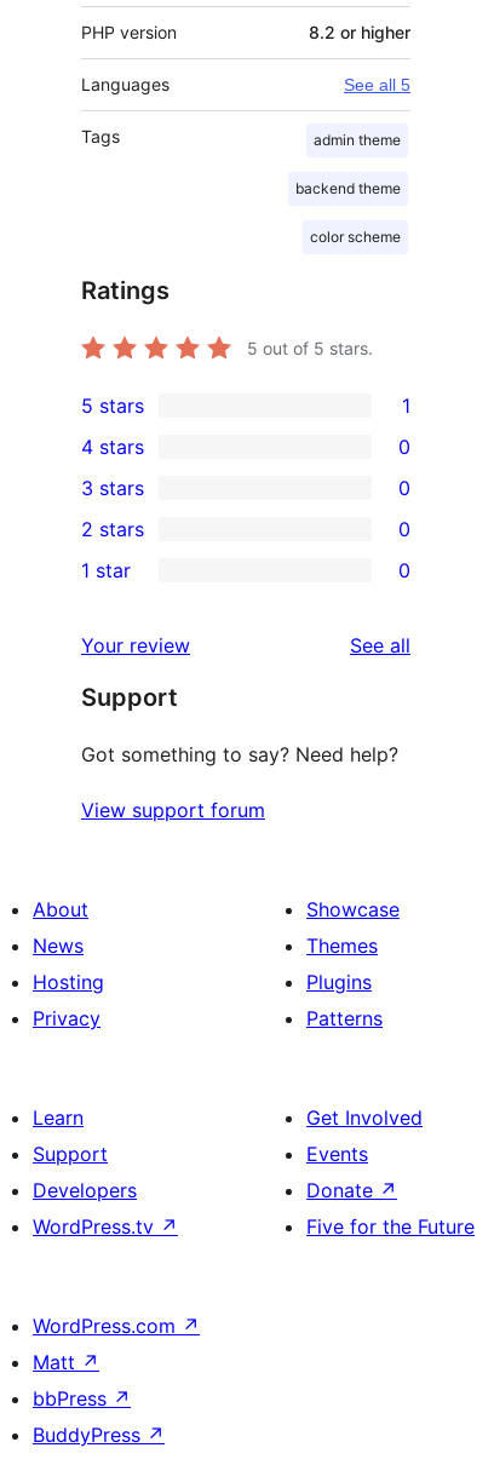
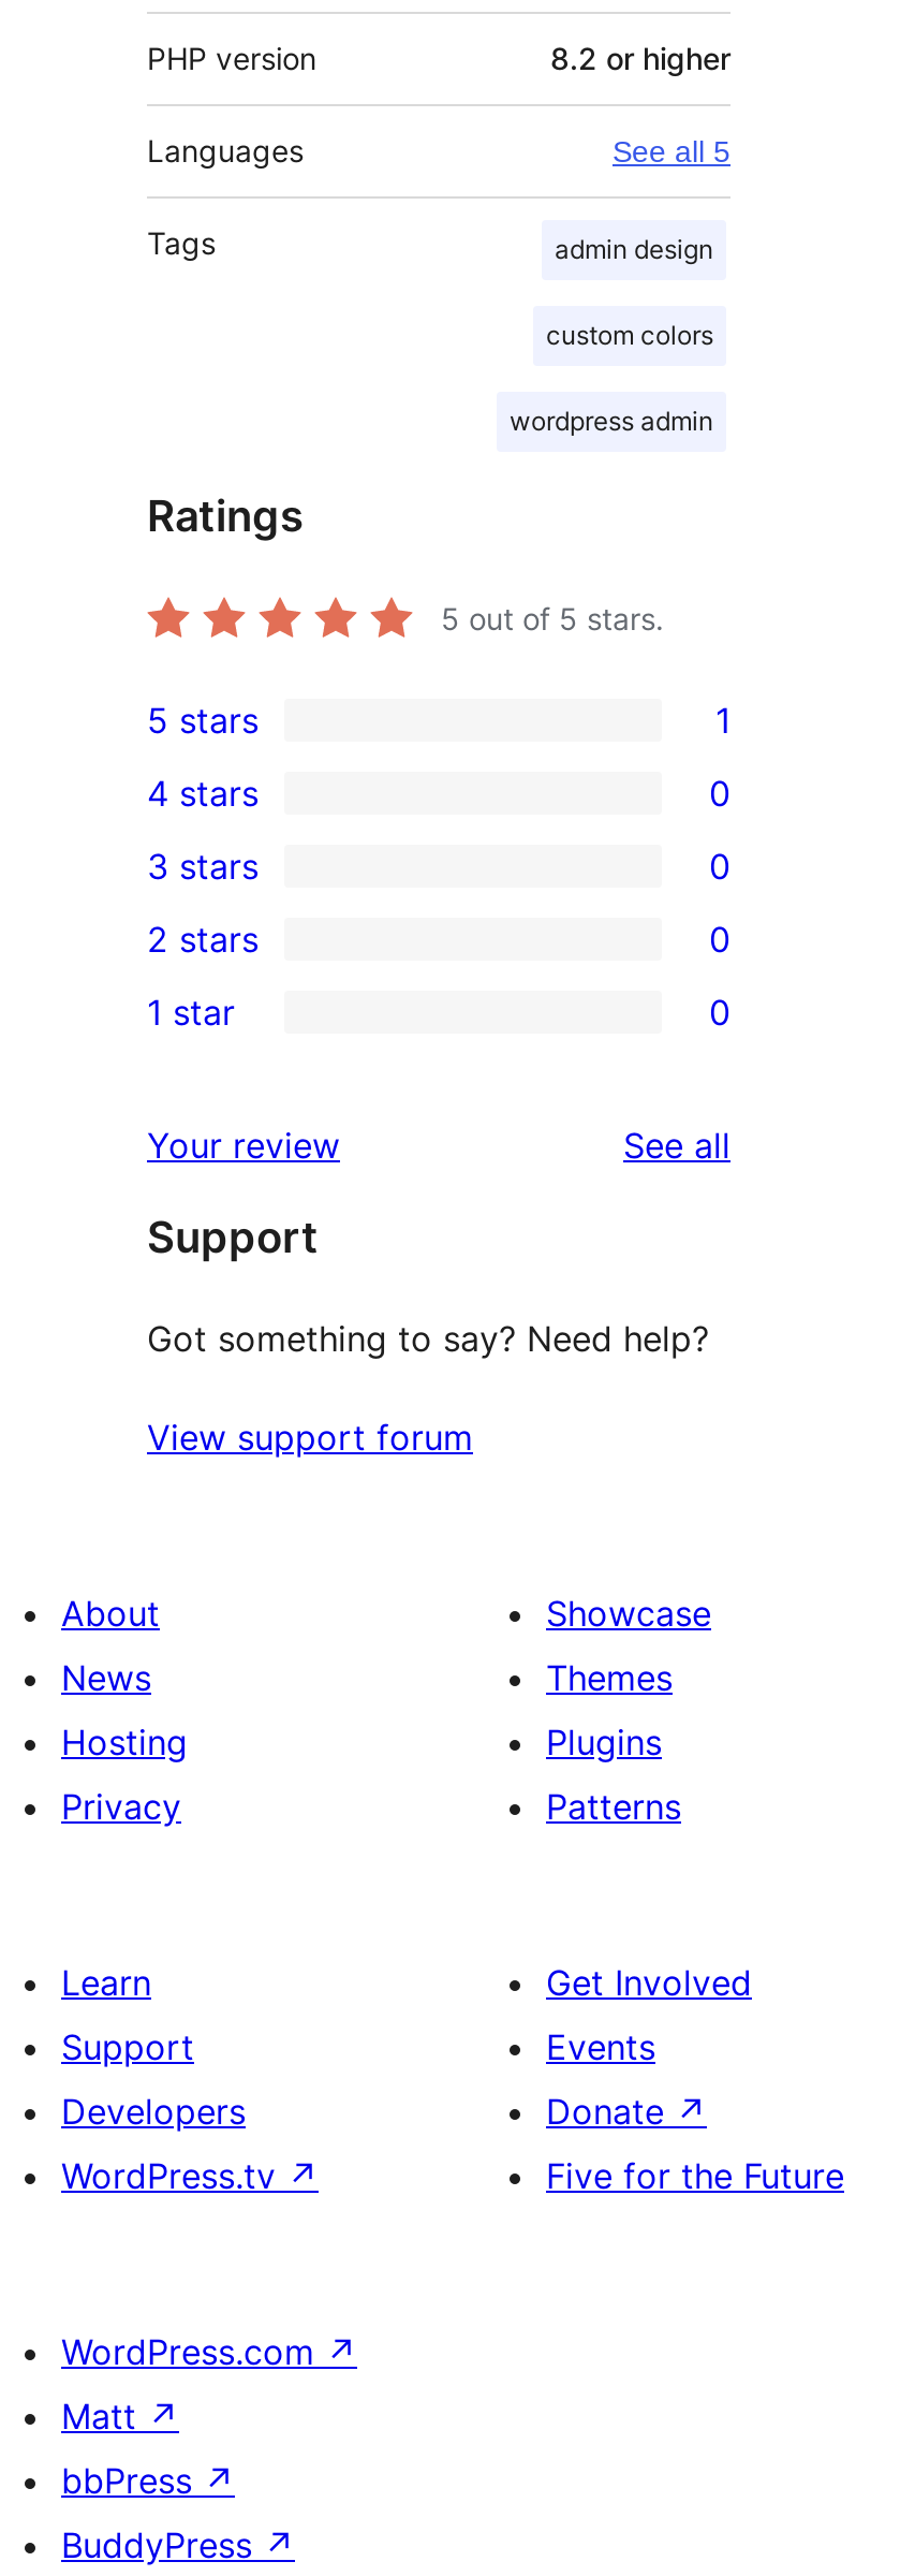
[314,131,401,149] admin theme -> [555,233,713,265] admin design
[295,179,401,197] backend theme -> [546,319,713,351] custom colors
[310,228,401,246] color scheme -> [510,405,713,437] wordpress admin

